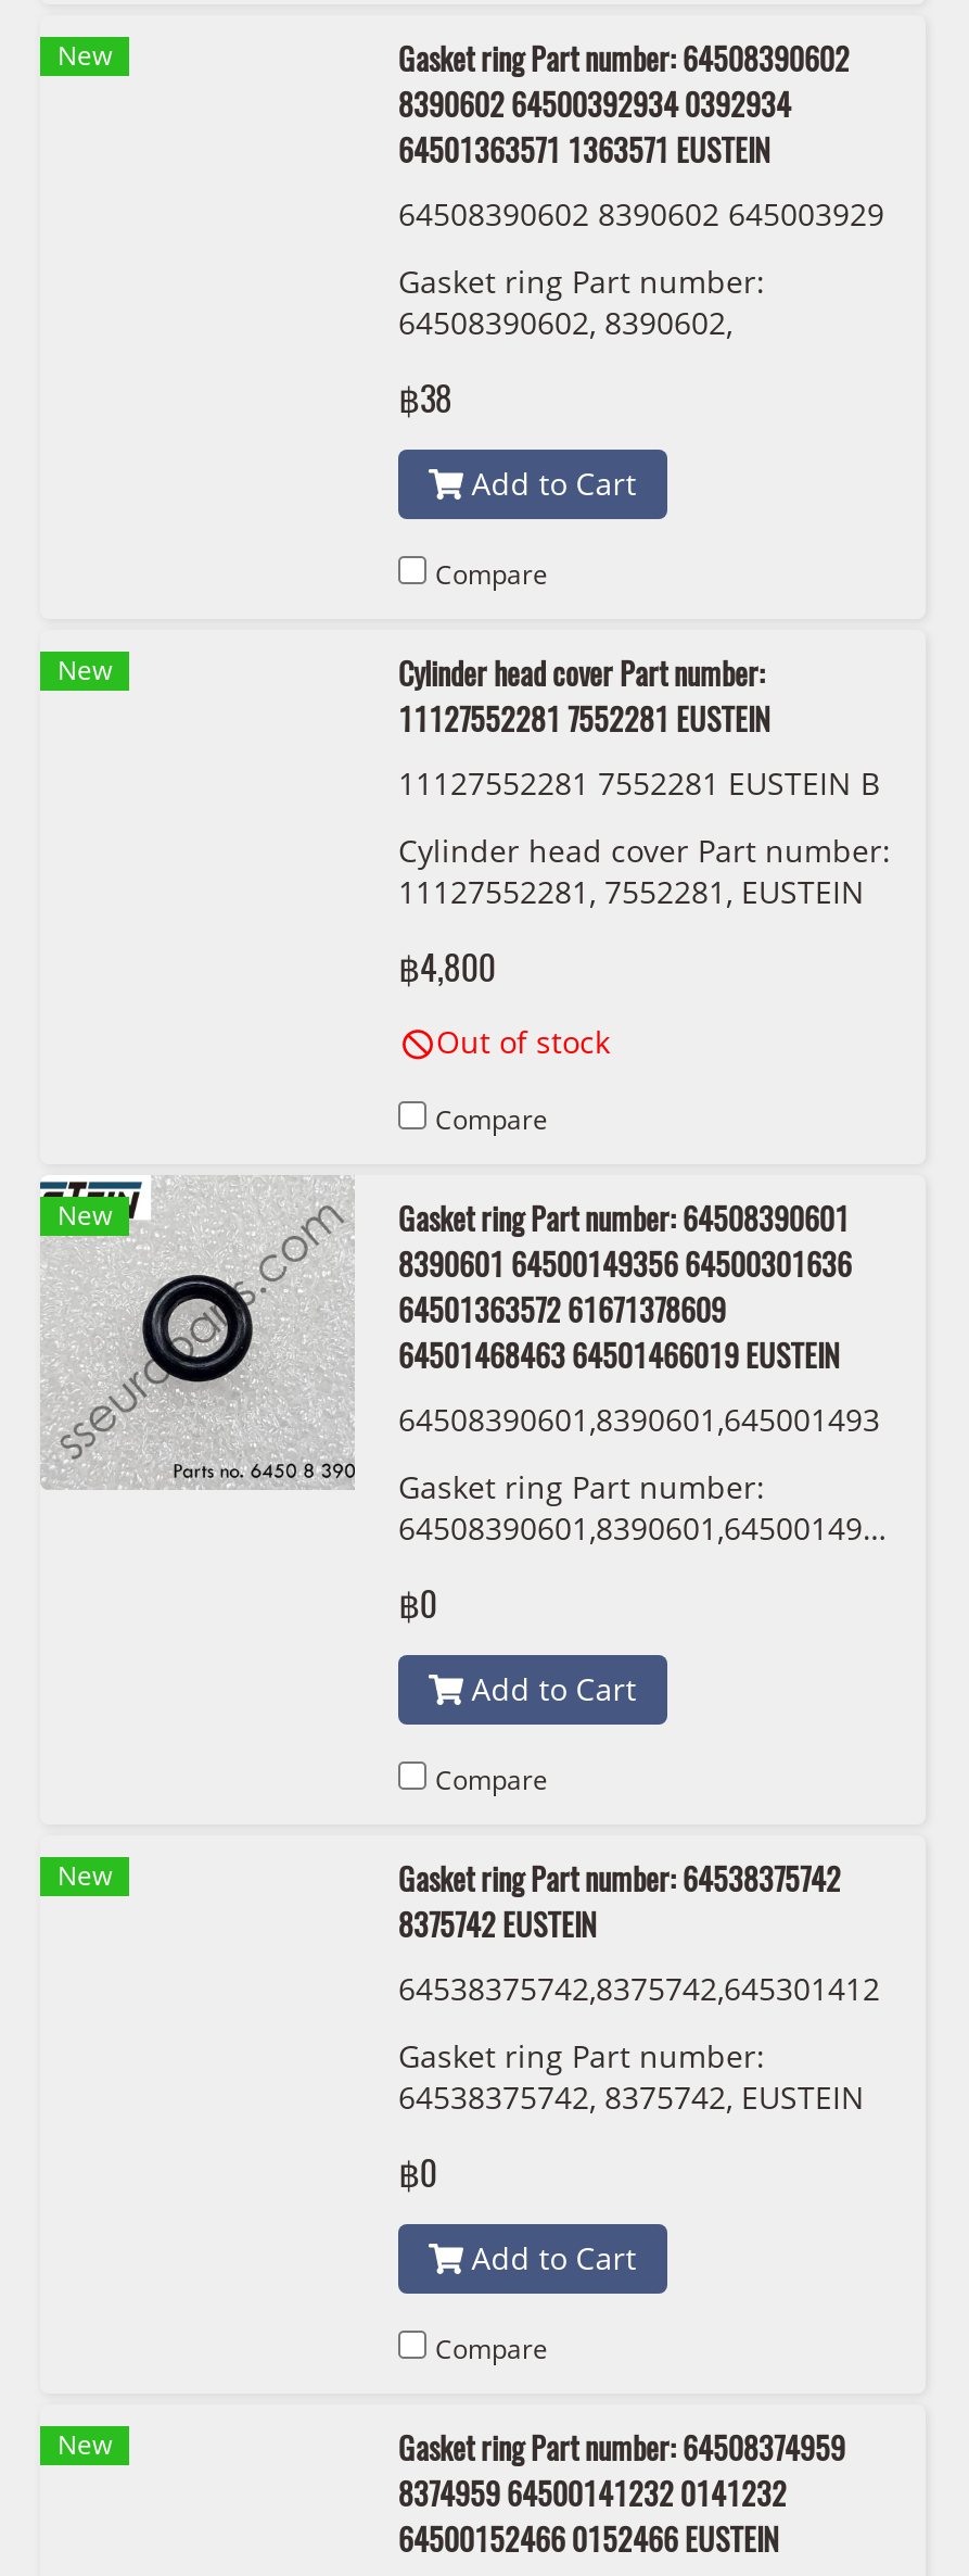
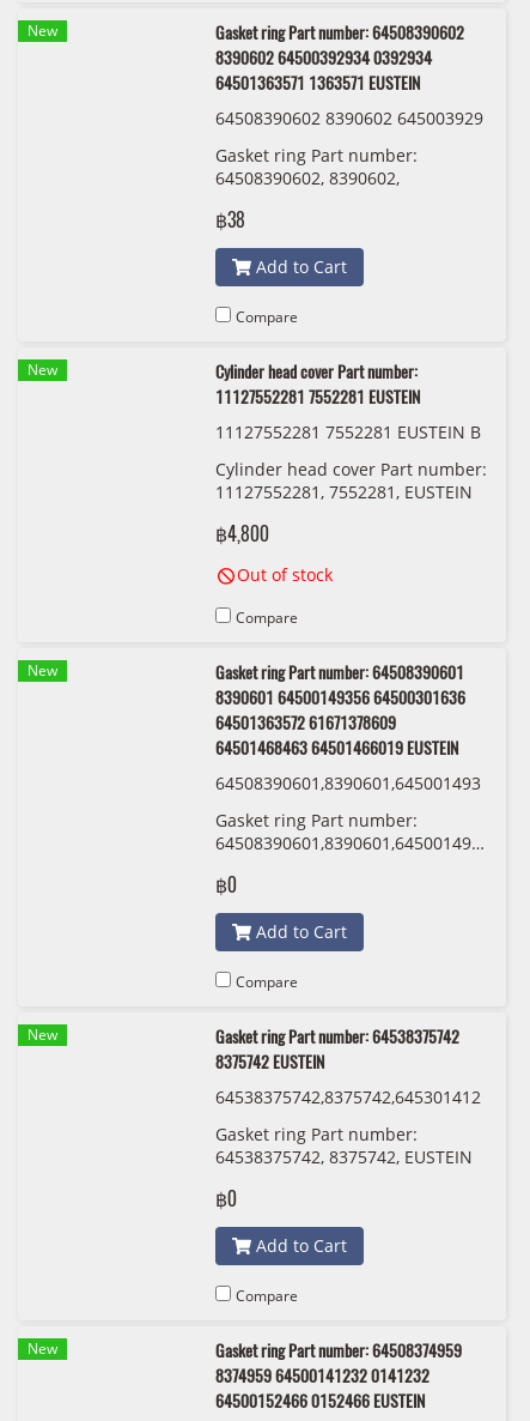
[38,1175,357,1490] [image] -> none

